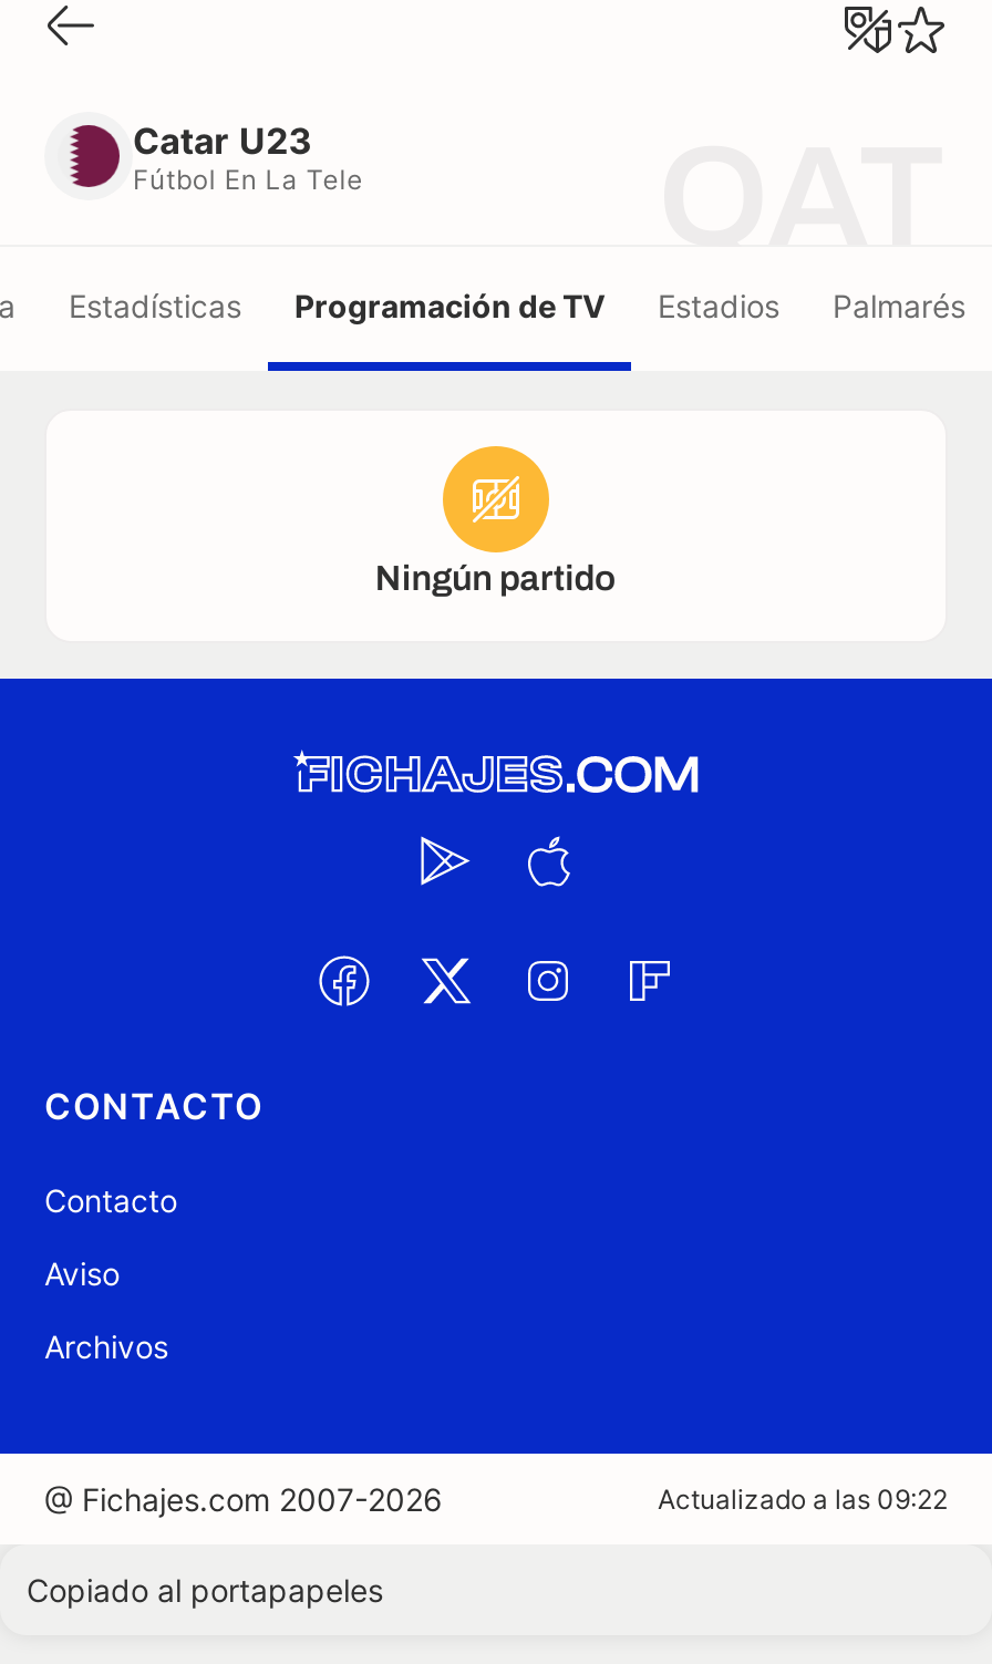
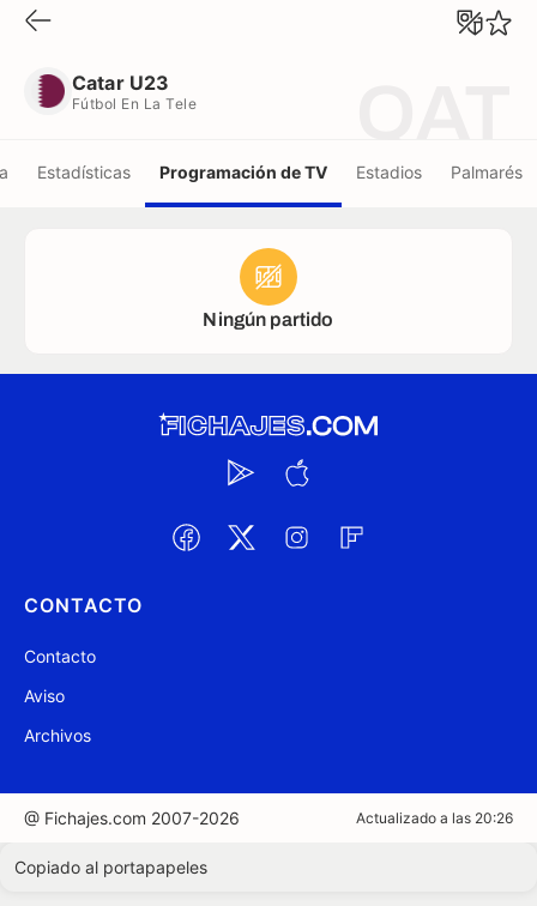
[658,1482,948,1516] Actualizado a las 09:22 -> [356,809,513,827] Actualizado a las 20:26

